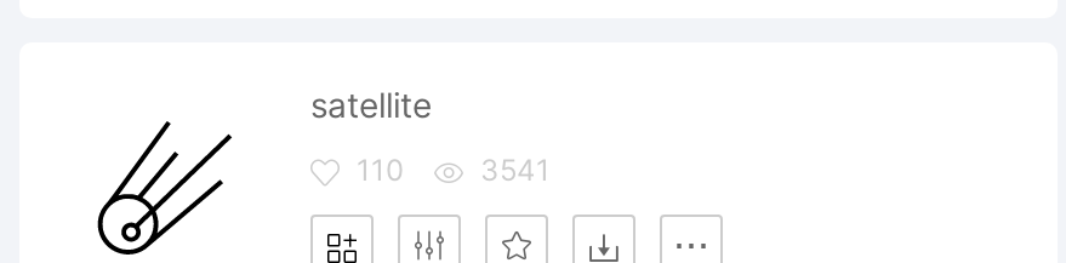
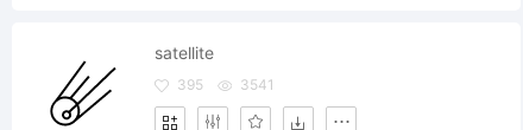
[357,151,405,188] 110 -> [177,76,203,93] 395

